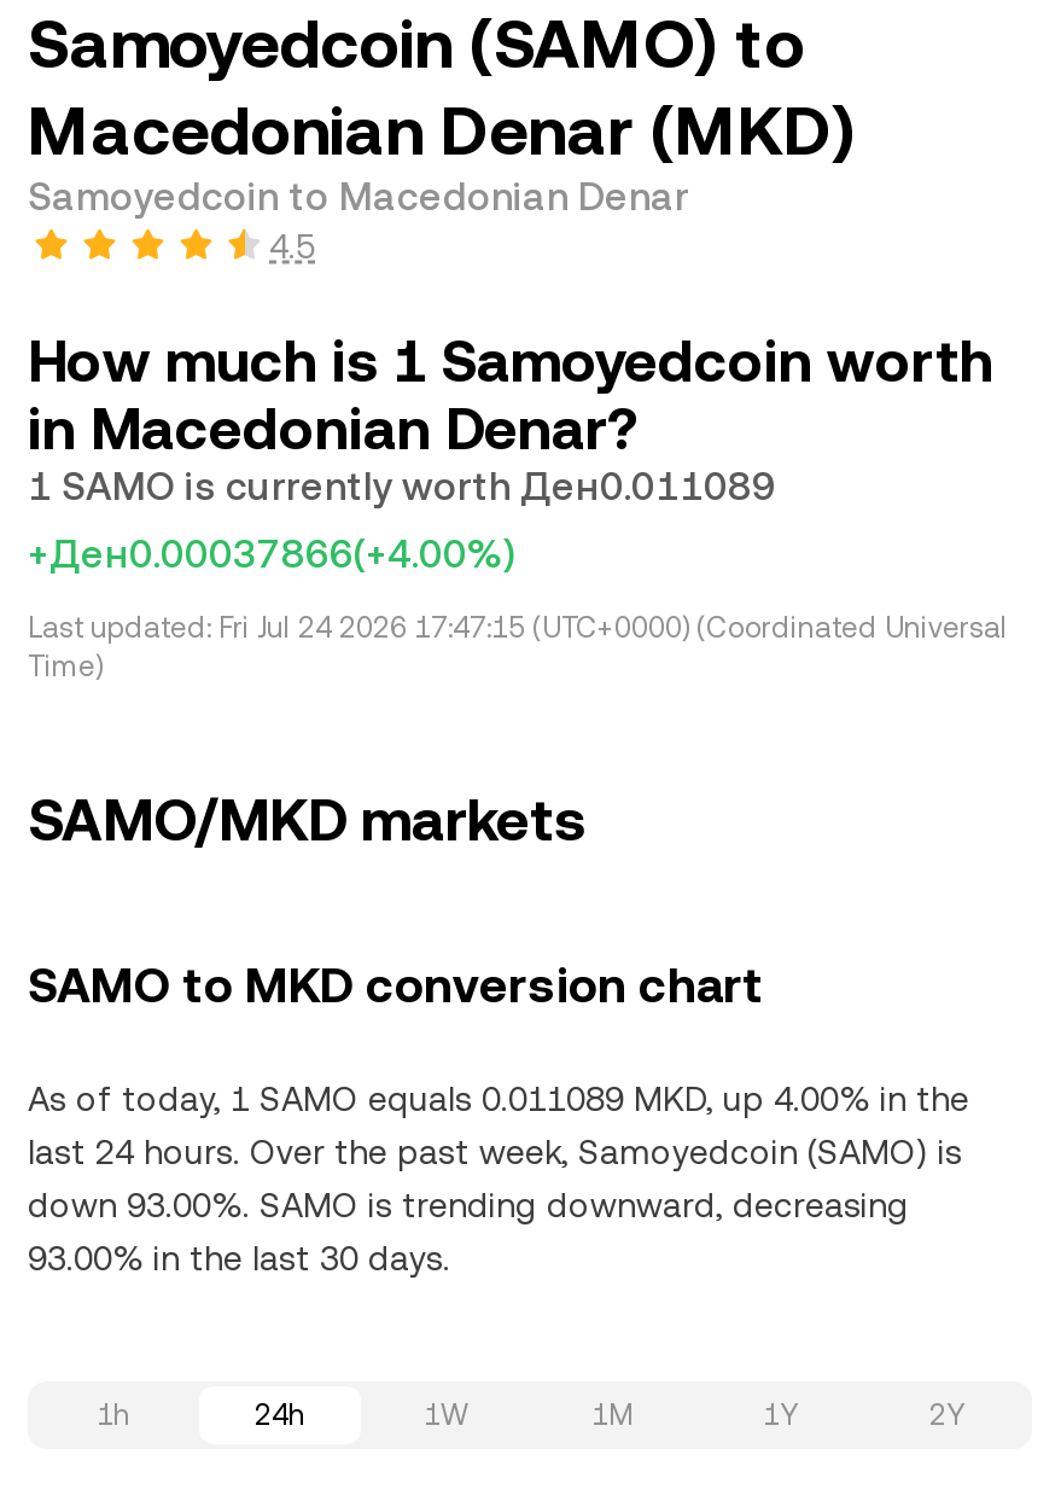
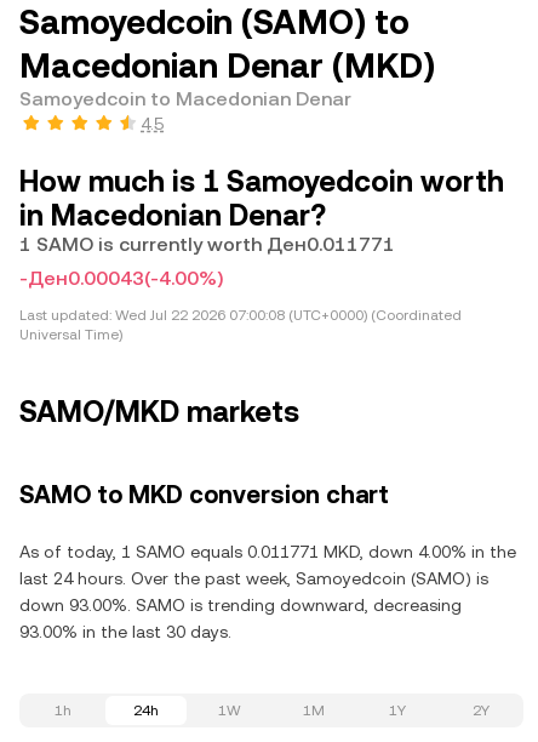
[28,464,776,510] 1 SAMO is currently worth Ден0.011089 -> [19,233,395,256] 1 SAMO is currently worth Ден0.011771
[28,531,515,577] +Ден0.00037866(+4.00%) -> [19,267,223,290] -Ден0.00043(-4.00%)
[28,611,1008,683] Last updated: Fri Jul 24 2026 17:47:15 (UTC+0000) (Coordinated Universal | Time) -> [19,307,462,343] Last updated: Wed Jul 22 2026 07:00:08 (UTC+0000) (Coordinated | Universal Time)
[28,1080,969,1118] As of today, 1 SAMO equals 0.011089 MKD, up 4.00% in the -> [19,542,516,561] As of today, 1 SAMO equals 0.011771 MKD, down 4.00% in the

